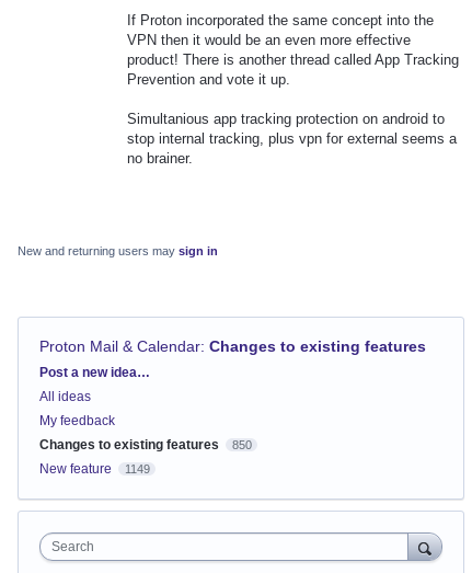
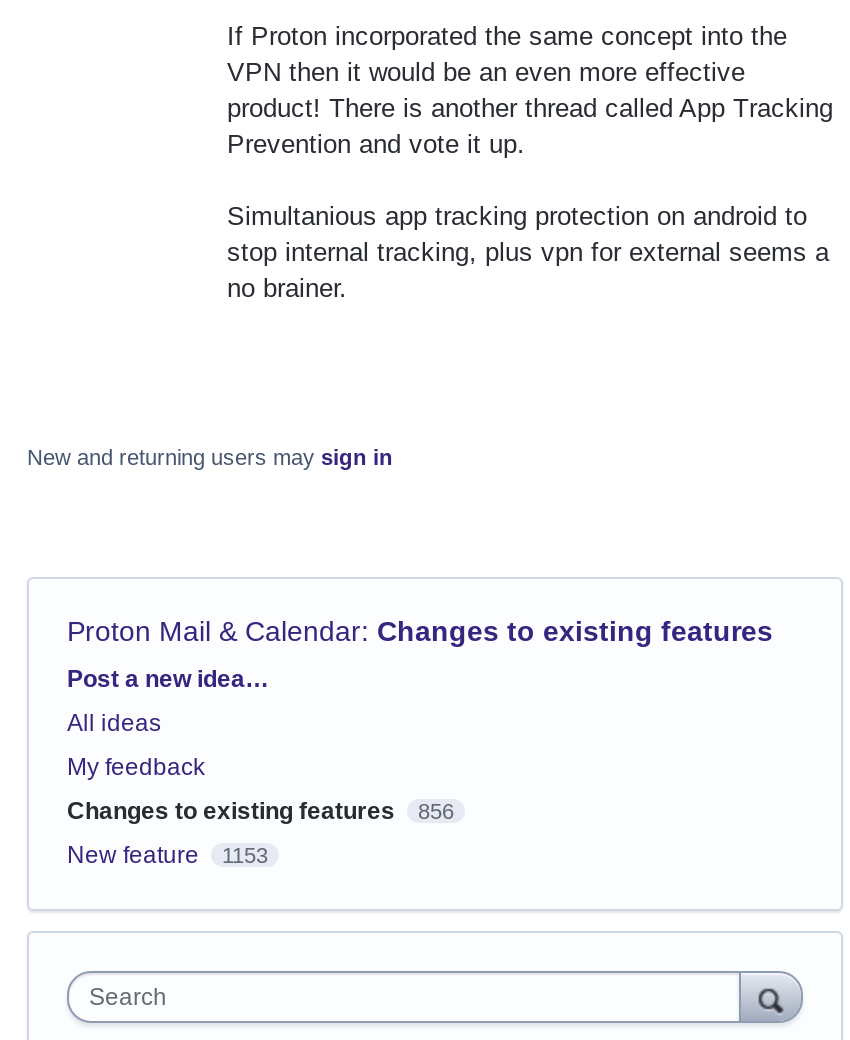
[39,437,251,453] Changes to existing features 850 -> [67,798,454,826] Changes to existing features 856
[39,462,149,477] New feature 1149 -> [67,842,268,870] New feature 1153

